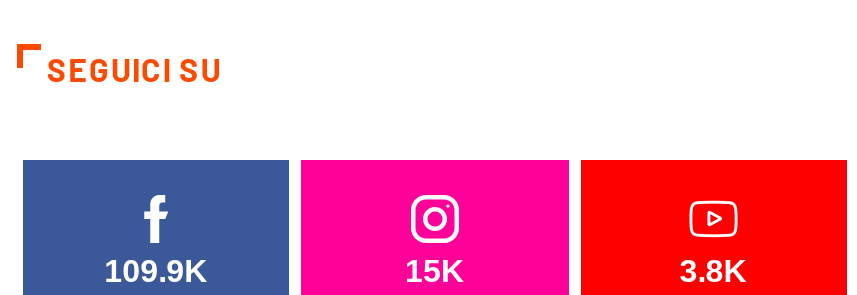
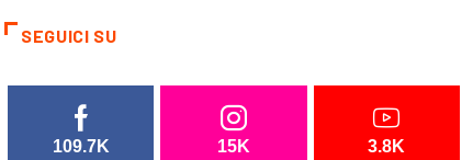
[104,254,208,288] 109.9K -> [52,137,109,156] 109.7K

